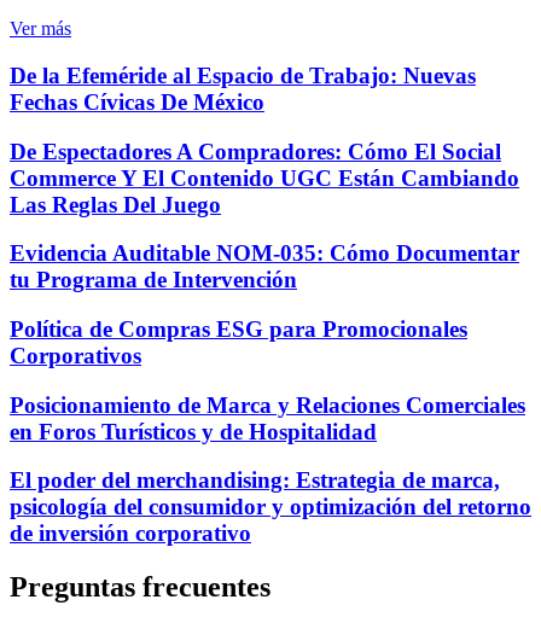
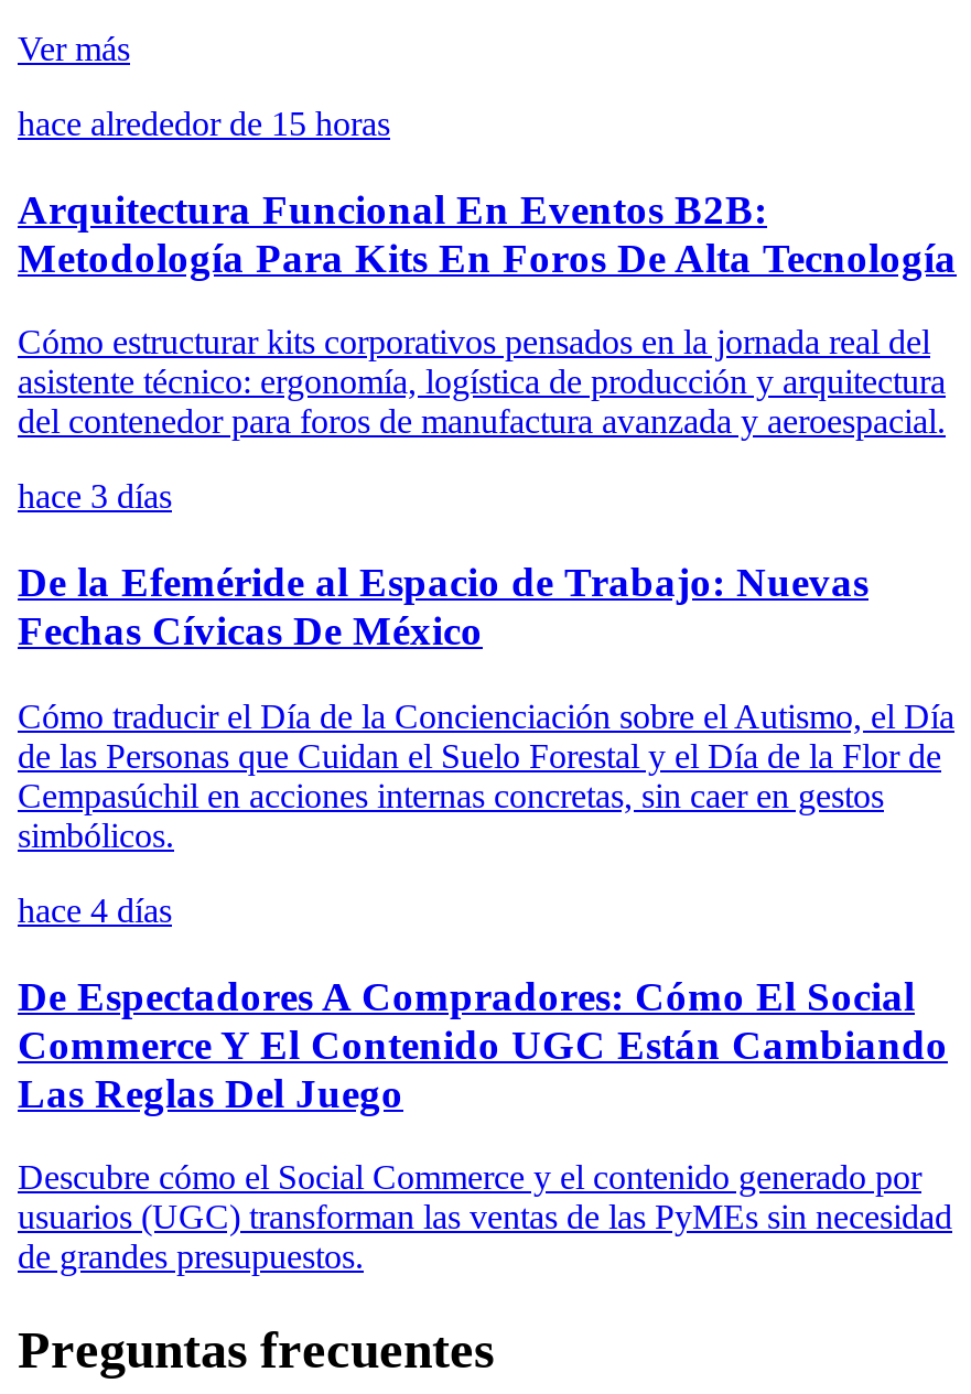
none -> [18,105,957,516] hace alrededor de 15 horas | Arquitectura Funcional En Eventos B2B: | Metodología Para Kits En Foros De Alta Tecnología | Cómo estructurar kits corporativos pensados en la jornada real del | asistente técnico: ergonomía, logística de producción y arquitectura | del contenedor para foros de manufactura avanzada y aeroespacial. | hace 3 días
moved [10,63,476,114] -> [18,559,868,654]: De la Efeméride al Espacio de Trabajo: Nuevas | Fechas Cívicas De México
none -> [18,697,954,929] Cómo traducir el Día de la Concienciación sobre el Autismo, el Día | de las Personas que Cuidan el Suelo Forestal y el Día de la Flor de | Cempasúchil en acciones internas concretas, sin caer en gestos | simbólicos. | hace 4 días
moved [10,138,519,217] -> [18,972,948,1116]: De Espectadores A Compradores: Cómo El Social | Commerce Y El Contenido UGC Están Cambiando | Las Reglas Del Juego
[10,241,531,546] Evidencia Auditable NOM-035: Cómo Documentar | tu Programa de Intervención | Política de Compras ESG para Promocionales | Corporativos | Posicionamiento de Marca y Relaciones Comerciales | en Foros Turísticos y de Hospitalidad | El poder del merchandising: Estrategia de marca, | psicología del consumidor y optimización del retorno | de inversión corporativo -> [18,1159,952,1276] Descubre cómo el Social Commerce y el contenido generado por | usuarios (UGC) transforman las ventas de las PyMEs sin necesidad | de grandes presupuestos.

